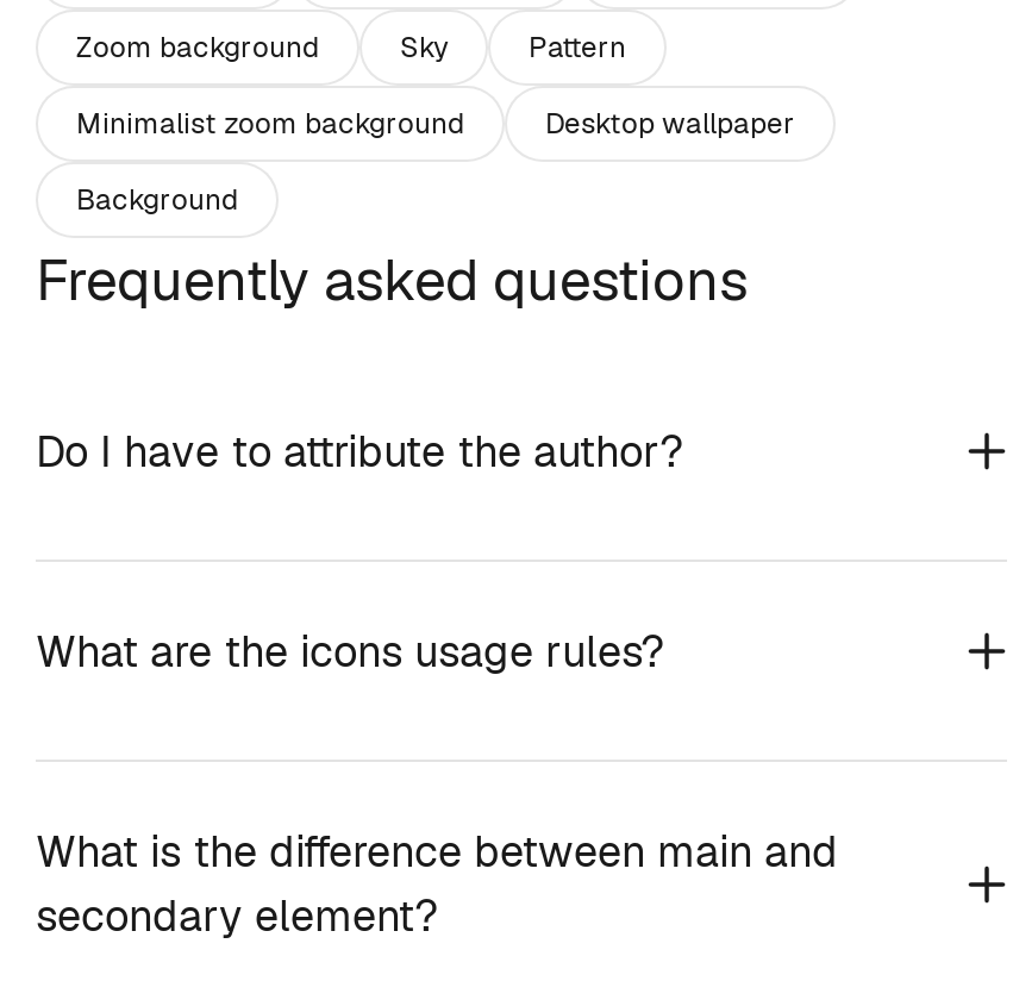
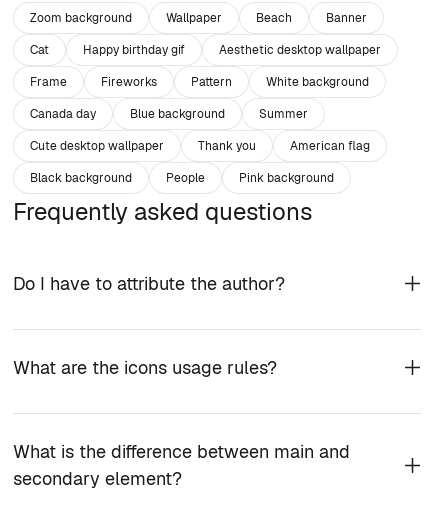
[400,27,448,65] Sky -> [30,9,381,89] Wallpaper | Beach | Banner | Cat | Happy birthday gif | Aesthetic desktop wallpaper | Frame | Fireworks
[76,104,795,218] Minimalist zoom background | Desktop wallpaper | Background -> [30,73,370,185] White background | Canada day | Blue background | Summer | Cute desktop wallpaper | Thank you | American flag | Black background | People | Pink background

